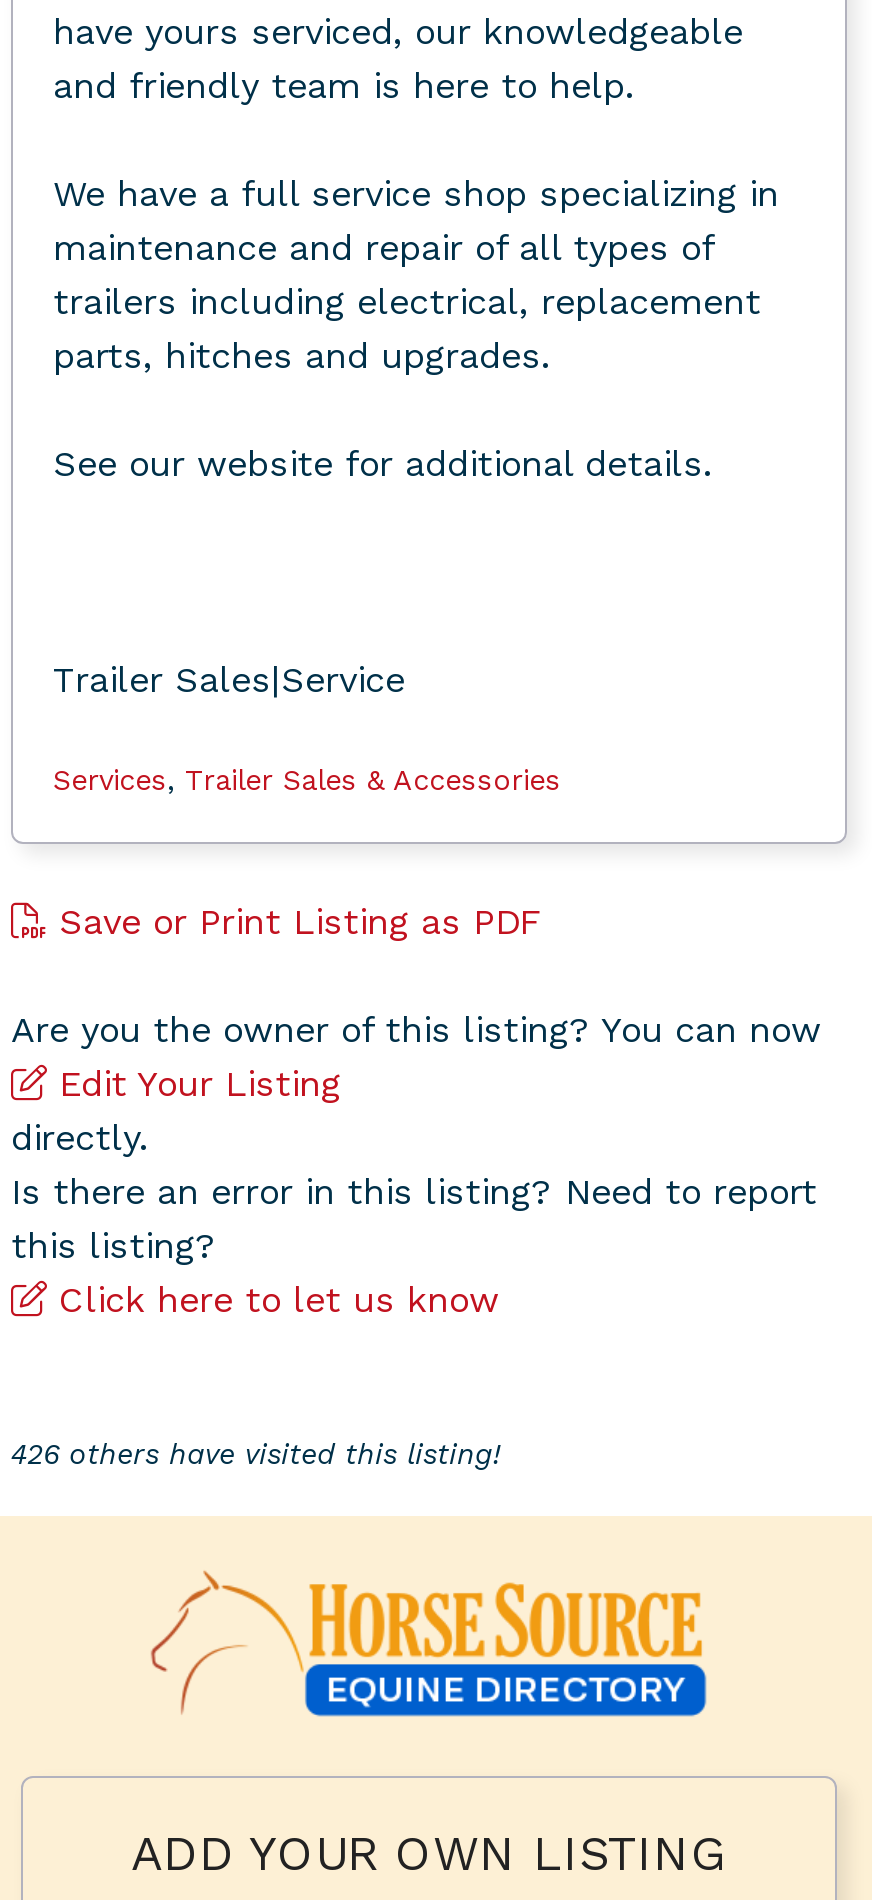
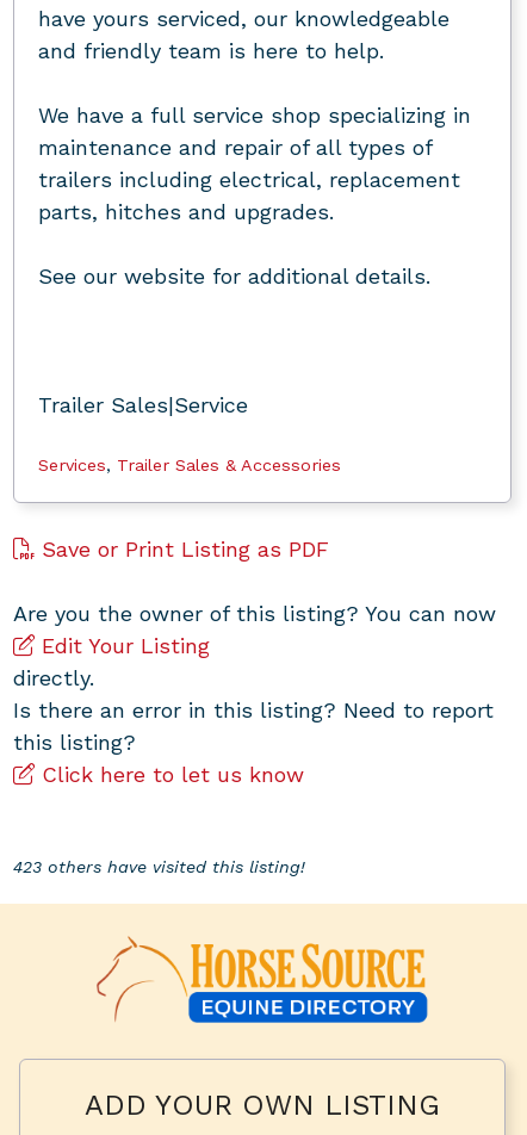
[11,1437,501,1469] 426 others have visited this listing! -> [13,857,305,876] 423 others have visited this listing!

